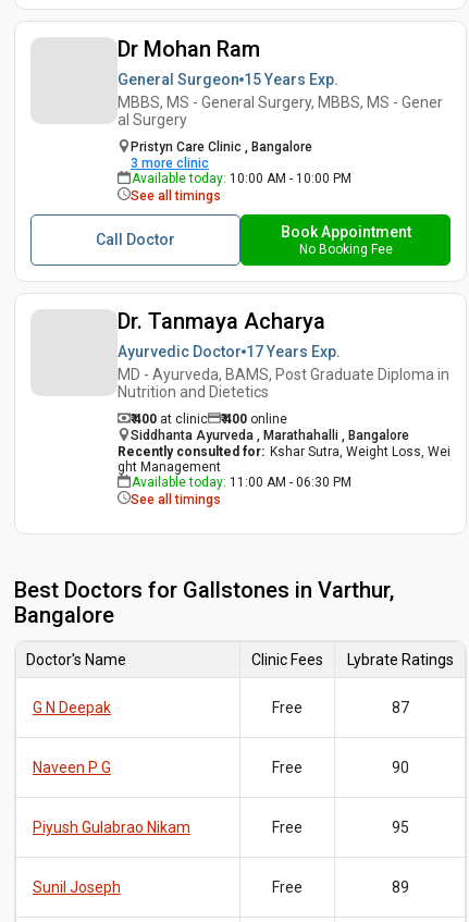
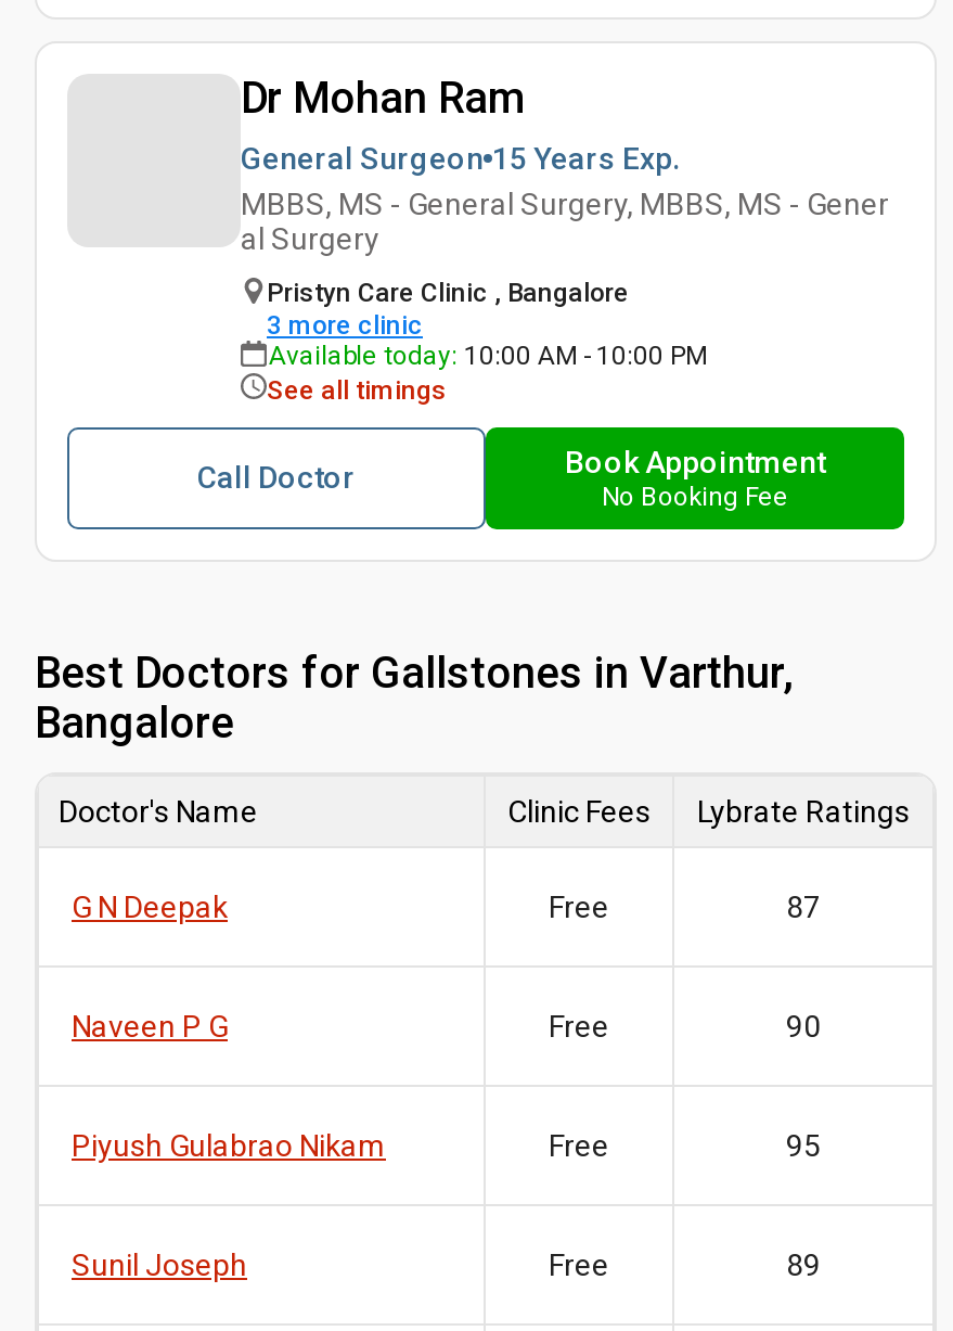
[118,308,451,507] Dr. Tanmaya Acharya | Ayurvedic Doctor 17 Years Exp. | MD - Ayurveda, BAMS, Post Graduate Diploma in | Nutrition and Dietetics | ₹ 400 at clinic | ₹400 online | Siddhanta Ayurveda , Marathahalli , Bangalore | Recently consulted for: Kshar Sutra, Weight Loss, Wei | ght Management | Available today: 11:00 AM - 06:30 PM | See all timings -> none

